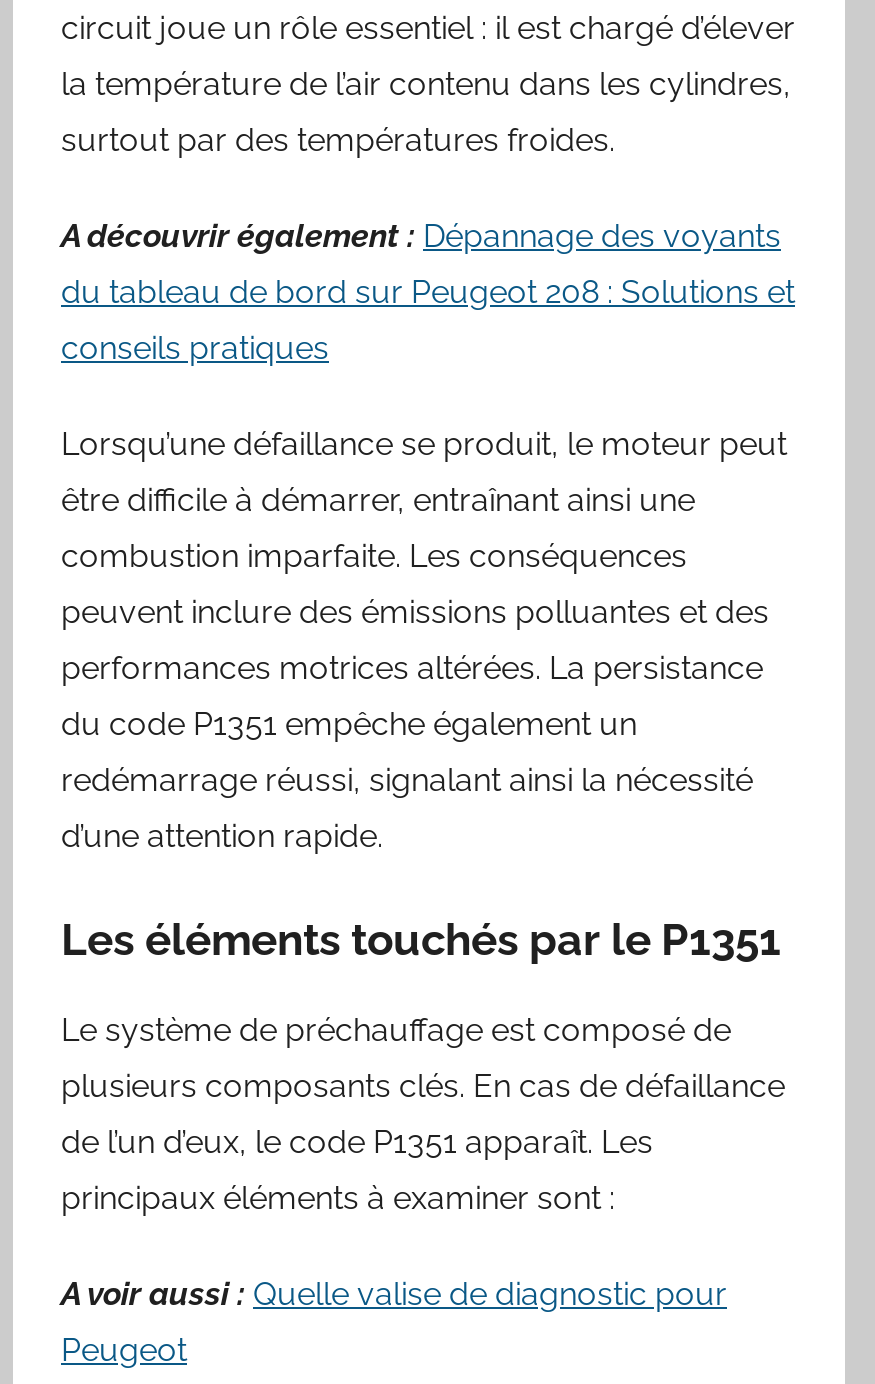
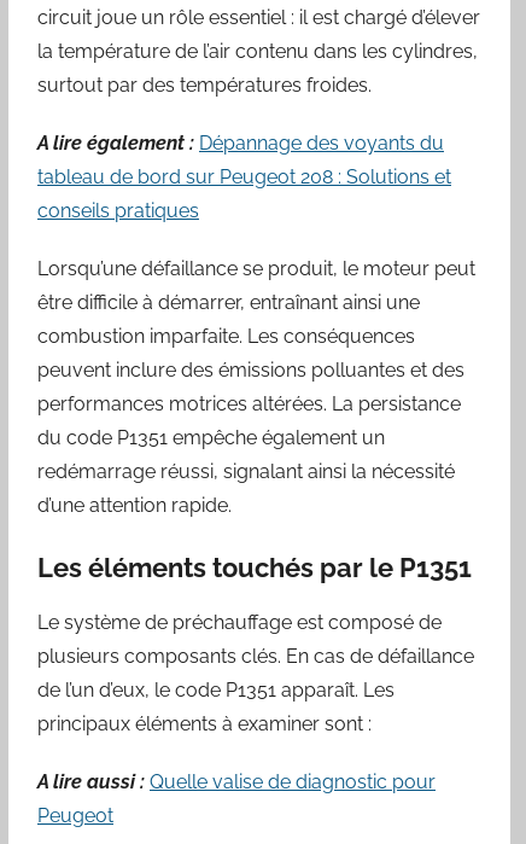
[61,218,781,256] A découvrir également : Dépannage des voyants -> [37,132,444,155] A lire également : Dépannage des voyants du
[61,274,795,312] du tableau de bord sur Peugeot 208 : Solutions et -> [37,166,451,189] tableau de bord sur Peugeot 208 : Solutions et
[61,1275,727,1313] A voir aussi : Quelle valise de diagnostic pour -> [37,770,436,793] A lire aussi : Quelle valise de diagnostic pour

